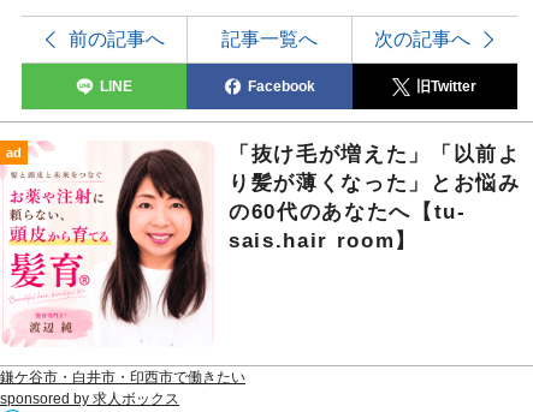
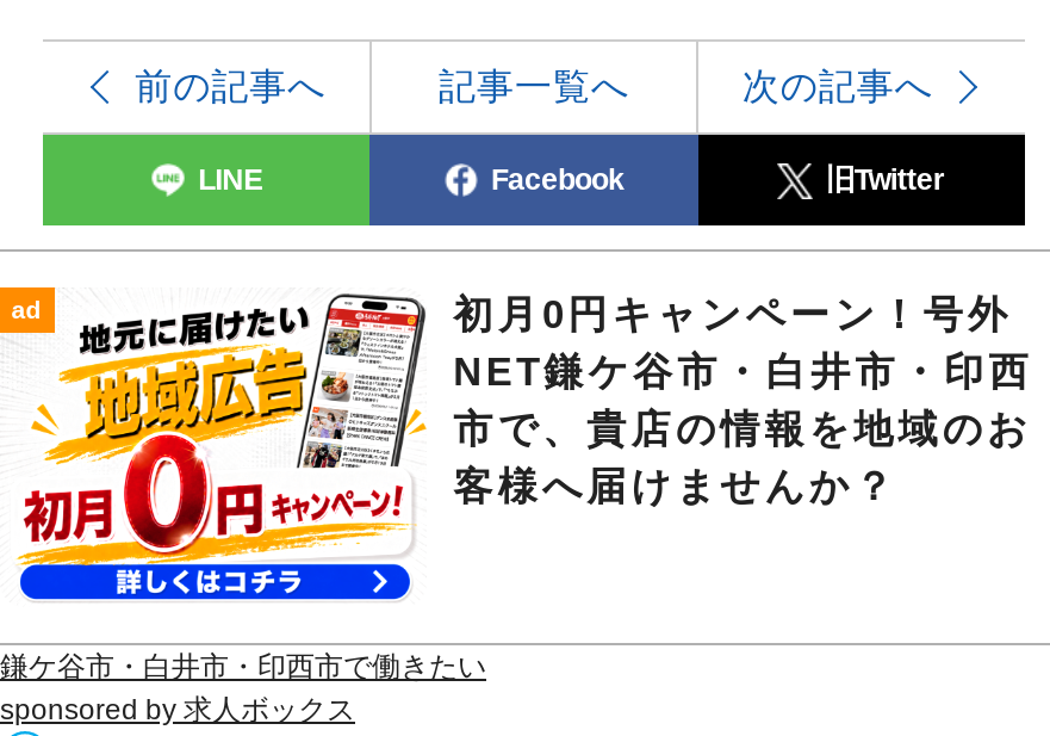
[4,141,521,346] [image] | 「抜け毛が増えた」「以前よ | り髪が薄くなった」とお悩み | の60代のあなたへ【tu- | sais.hair room】 -> [7,289,1033,604] [image] | 初月0円キャンペーン！号外 | NET鎌ケ谷市・白井市・印西 | 市で、貴店の情報を地域のお | 客様へ届けませんか？

